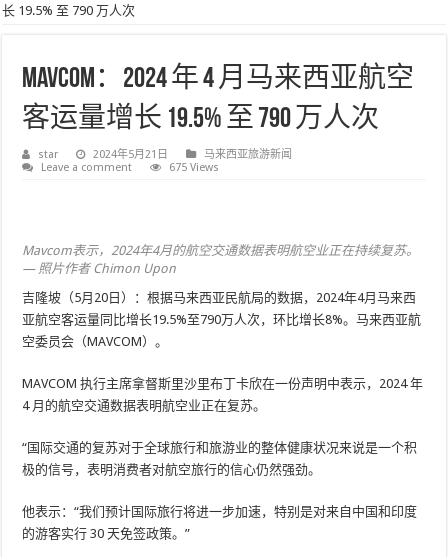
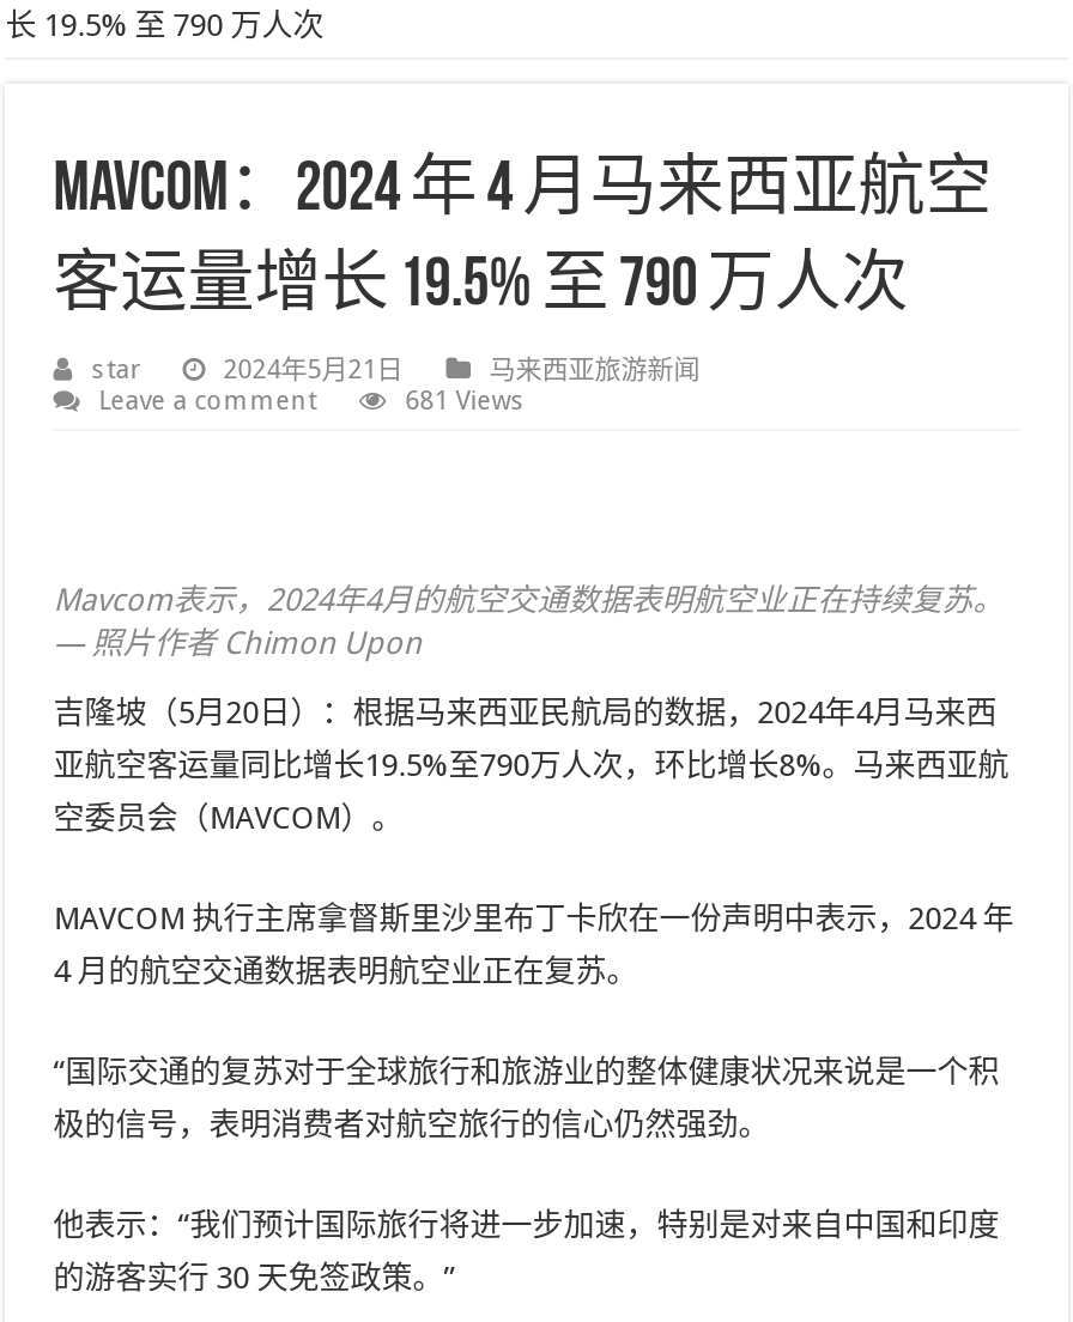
[169,161,219,174] 675 Views -> [405,386,525,417] 681 Views

